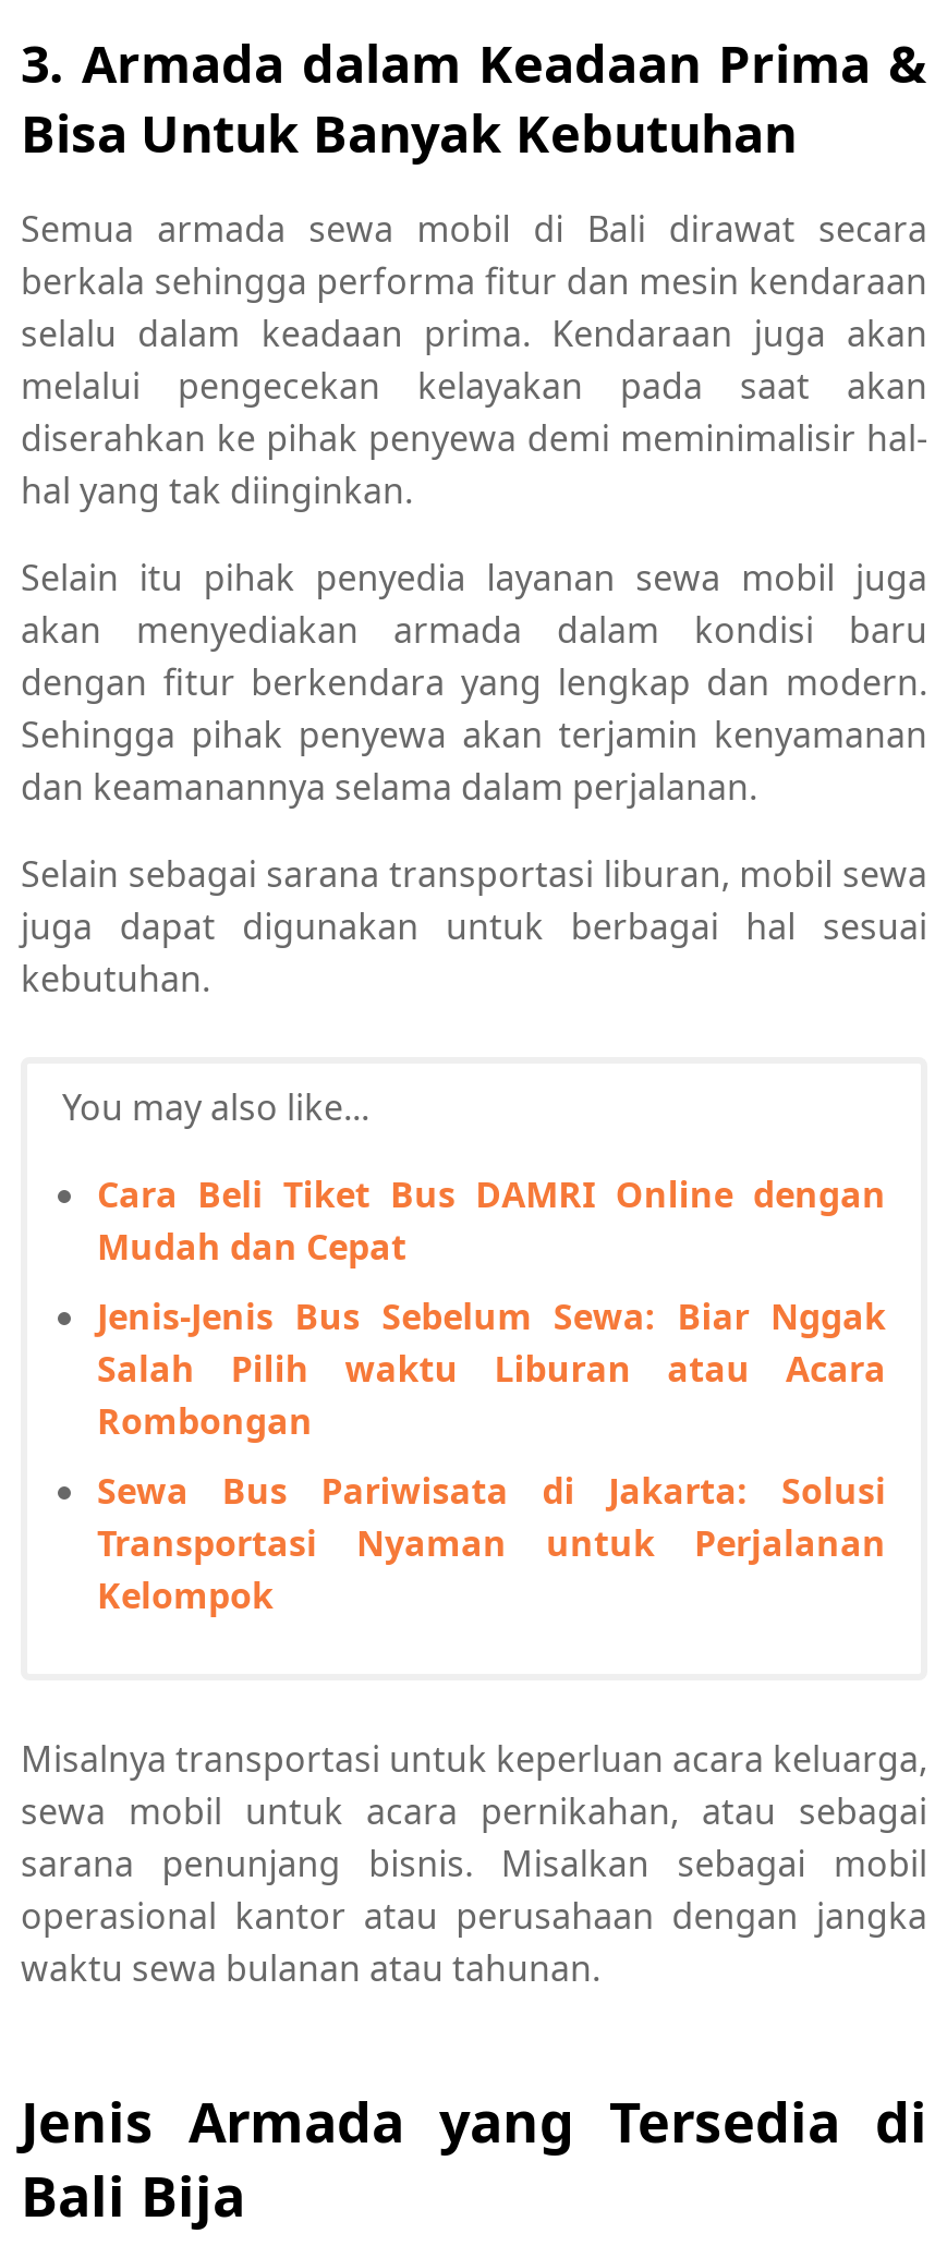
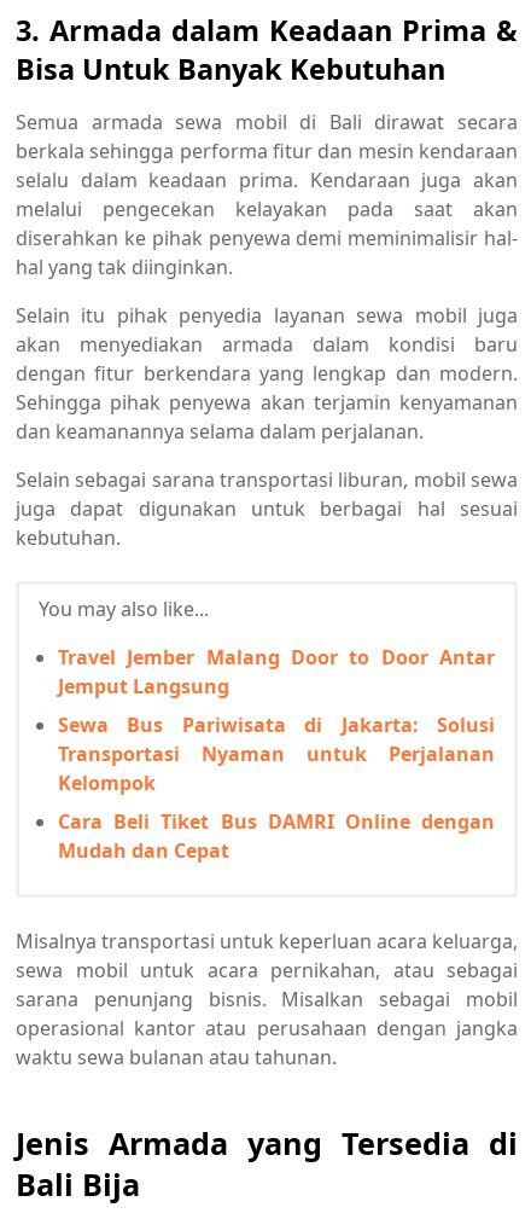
moved [97,1170,886,1270] -> [58,809,495,864]: Cara Beli Tiket Bus DAMRI Online dengan | Mudah dan Cepat
[97,1292,886,1445] Jenis-Jenis Bus Sebelum Sewa: Biar Nggak | Salah Pilih waktu Liburan atau Acara | Rombongan -> [58,644,495,700] Travel Jember Malang Door to Door Antar | Jemput Langsung
moved [97,1466,886,1619] -> [58,712,495,797]: Sewa Bus Pariwisata di Jakarta: Solusi | Transportasi Nyaman untuk Perjalanan | Kelompok

